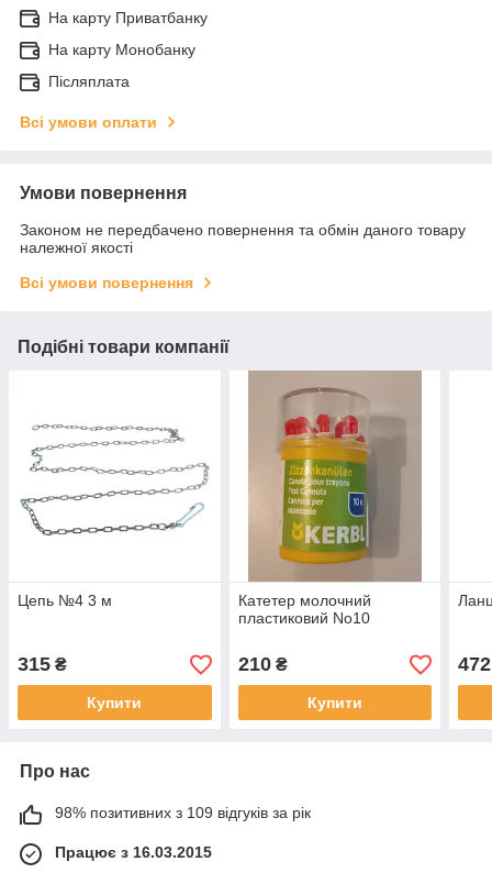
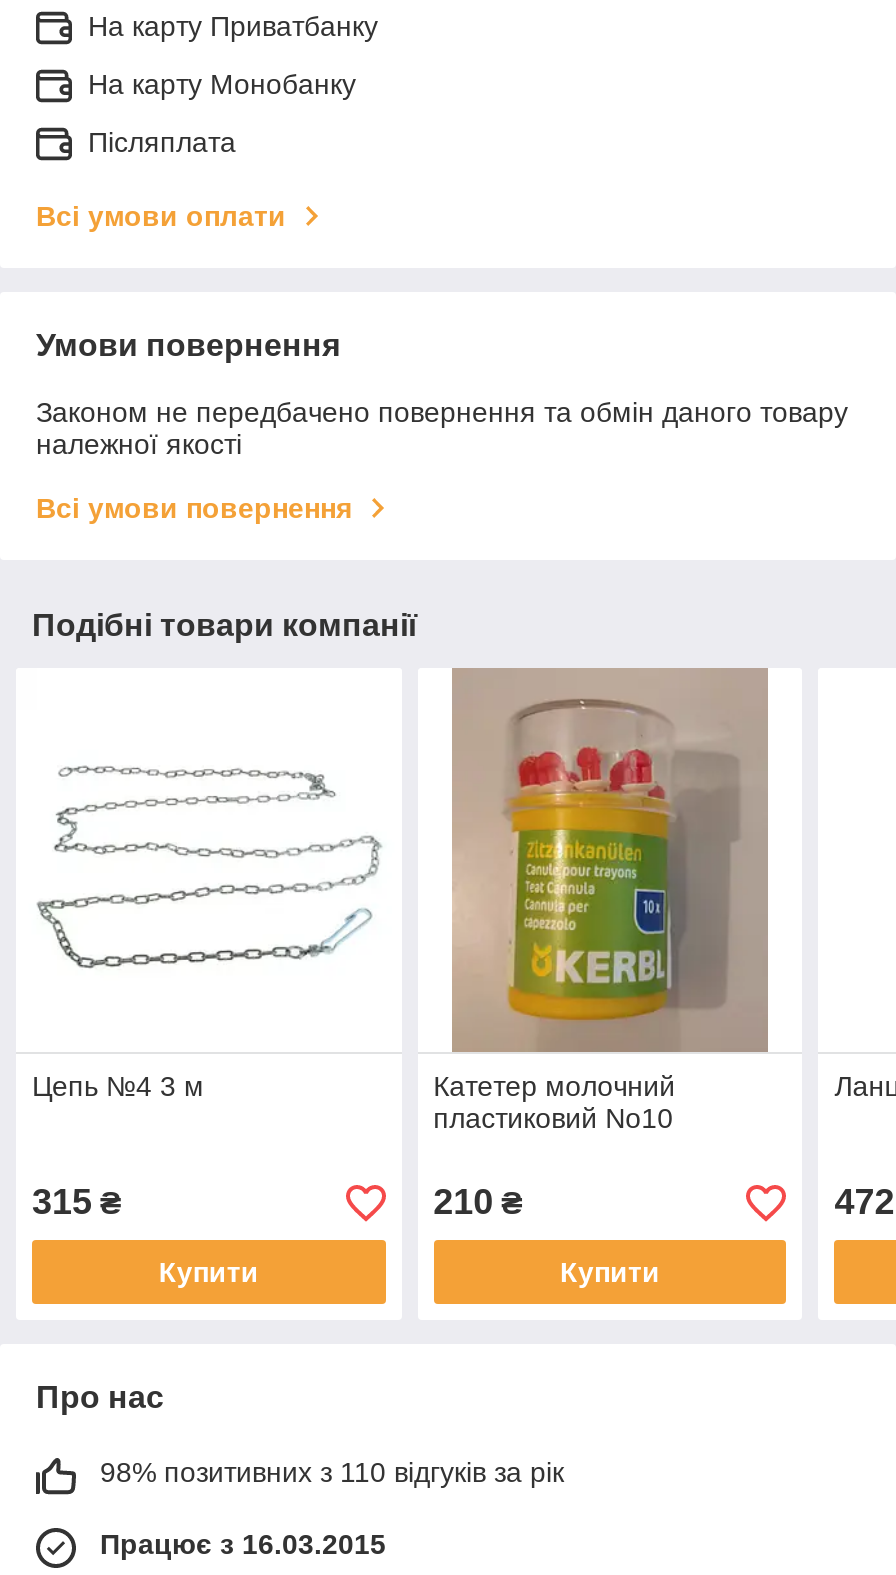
[55,804,311,822] 98% позитивних з 109 відгуків за рік -> [100,1457,564,1489] 98% позитивних з 110 відгуків за рік

